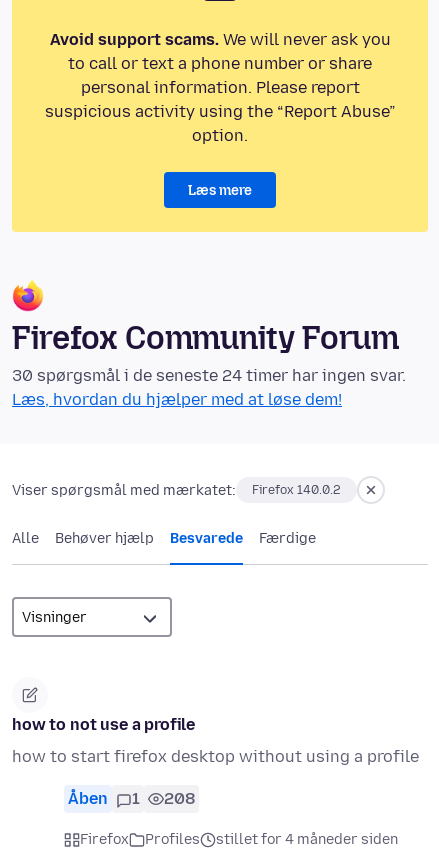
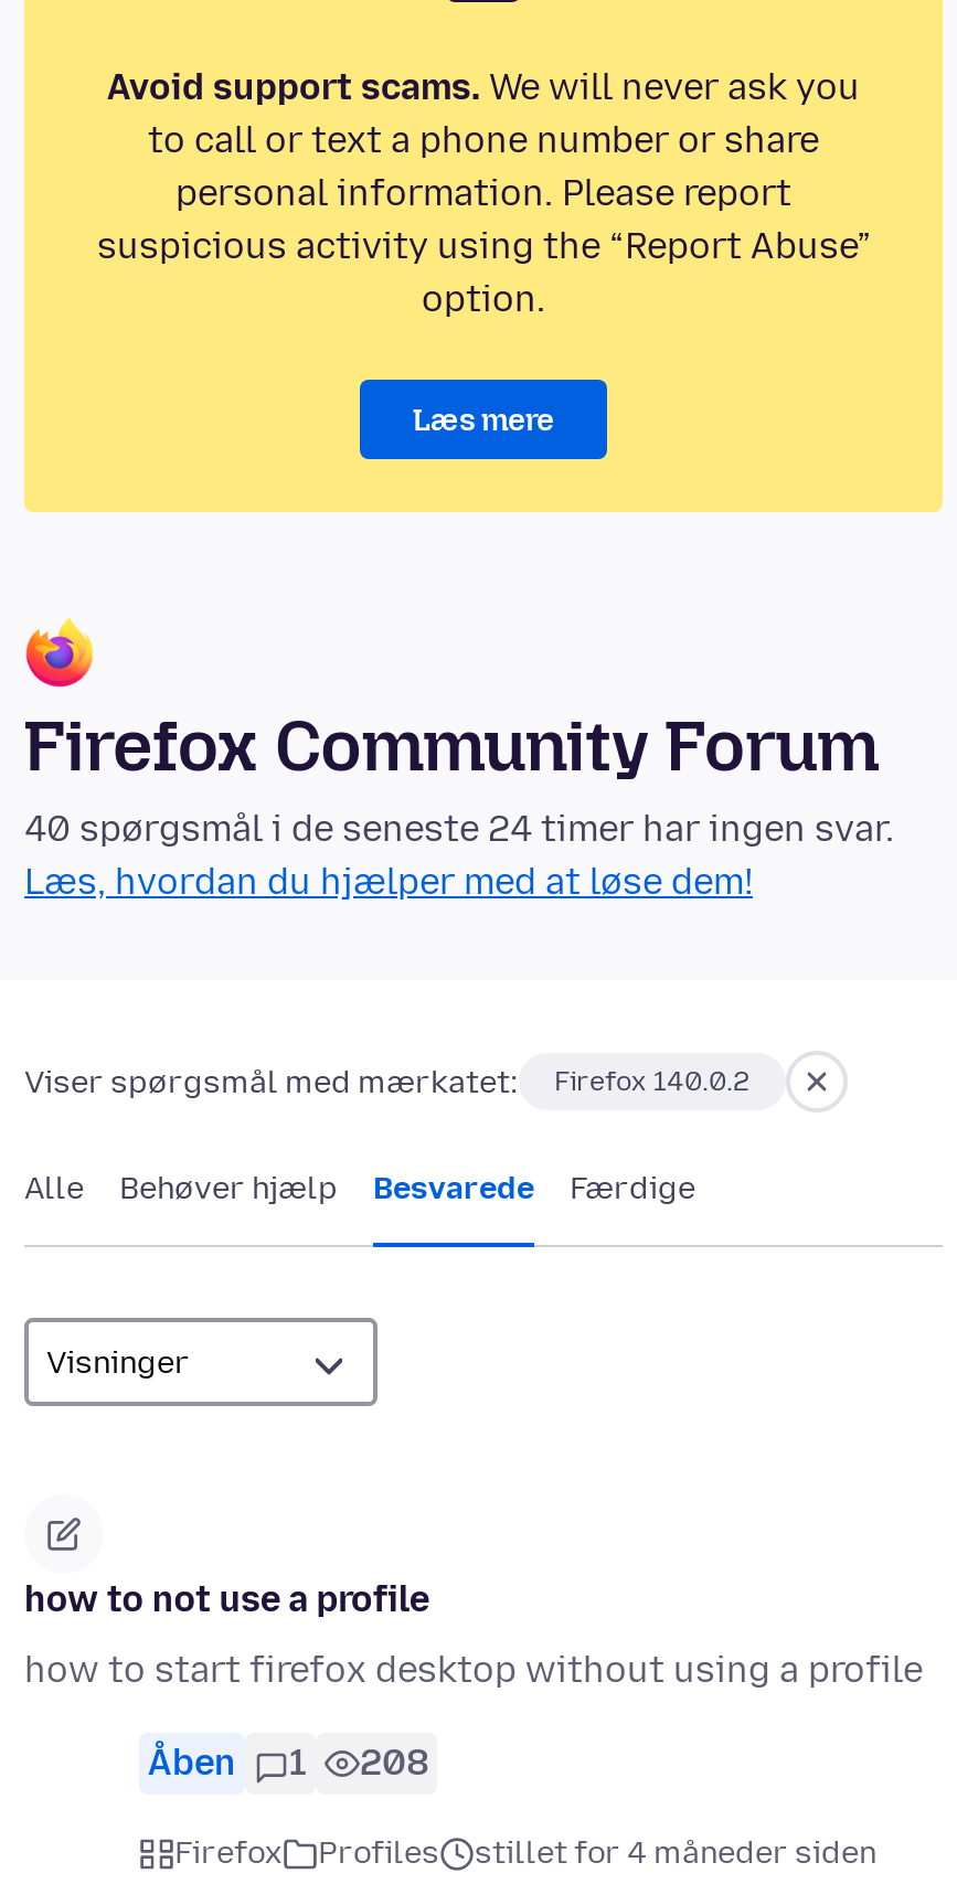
[12,366,406,385] 30 spørgsmål i de seneste 24 timer har ingen svar. -> [24,809,894,851] 40 spørgsmål i de seneste 24 timer har ingen svar.

